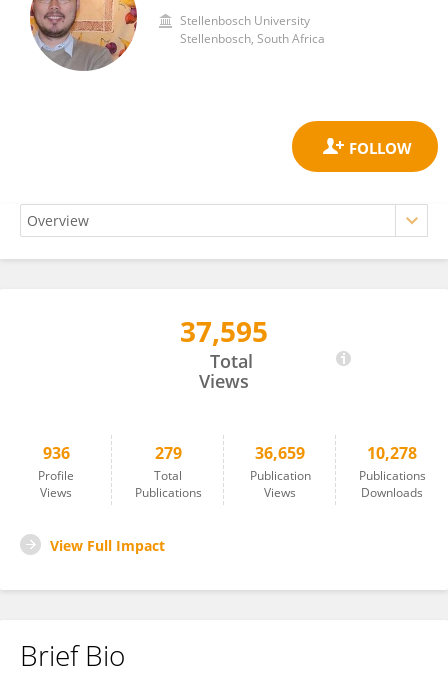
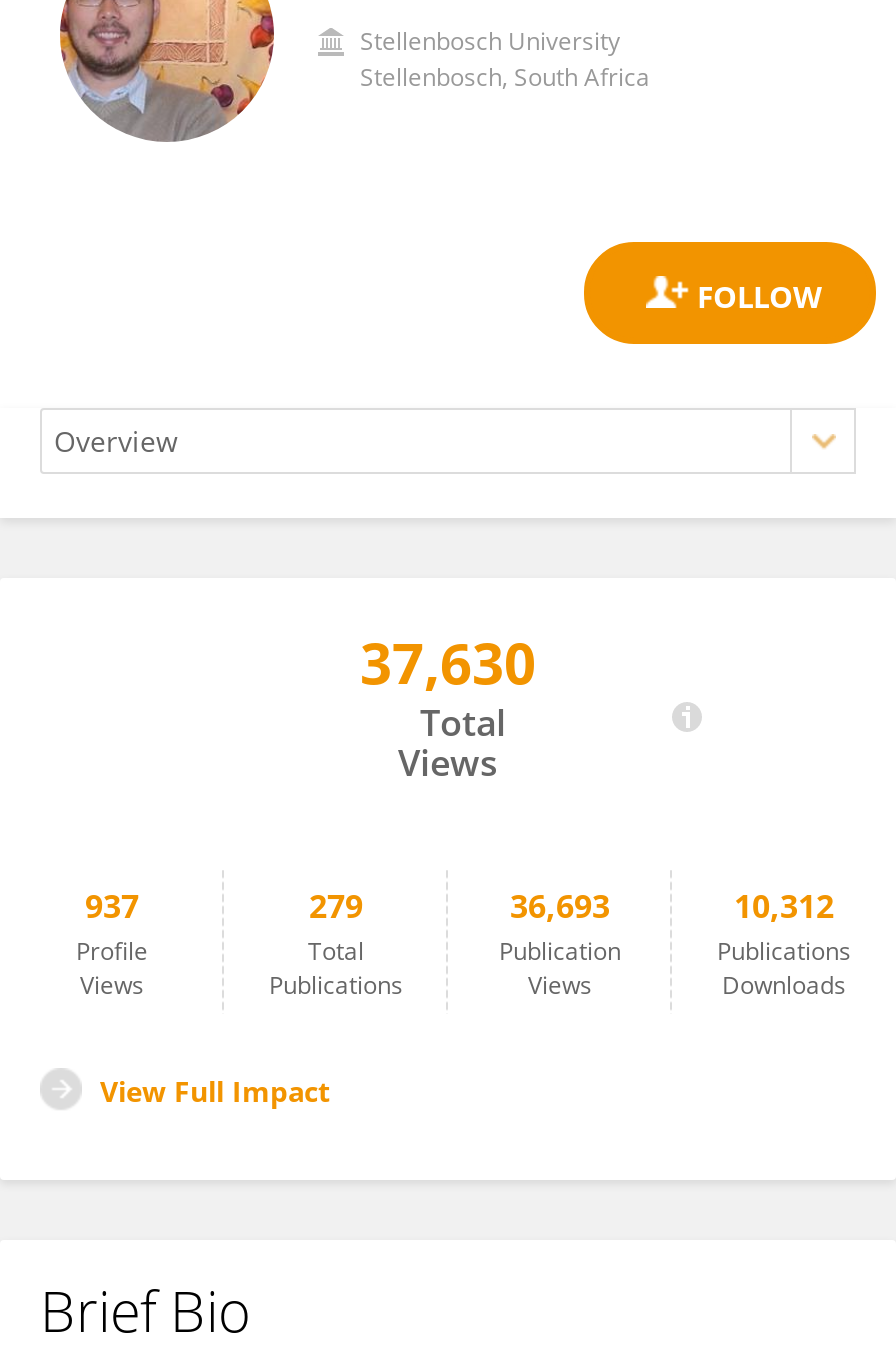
[180,312,268,350] 37,595 -> [360,624,536,700] 37,630
[42,442,69,464] 936 -> [85,884,139,928] 937
[255,442,305,464] 36,659 -> [510,884,610,928] 36,693
[367,442,417,464] 10,278 -> [734,884,834,928] 10,312

